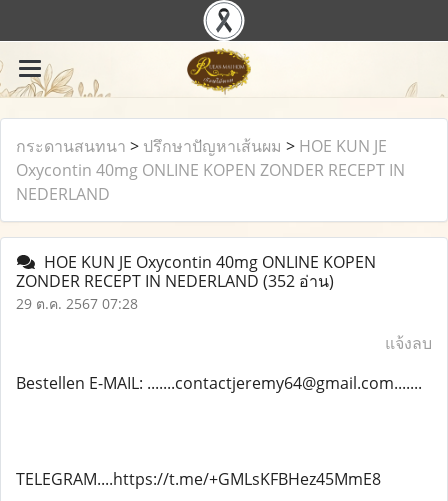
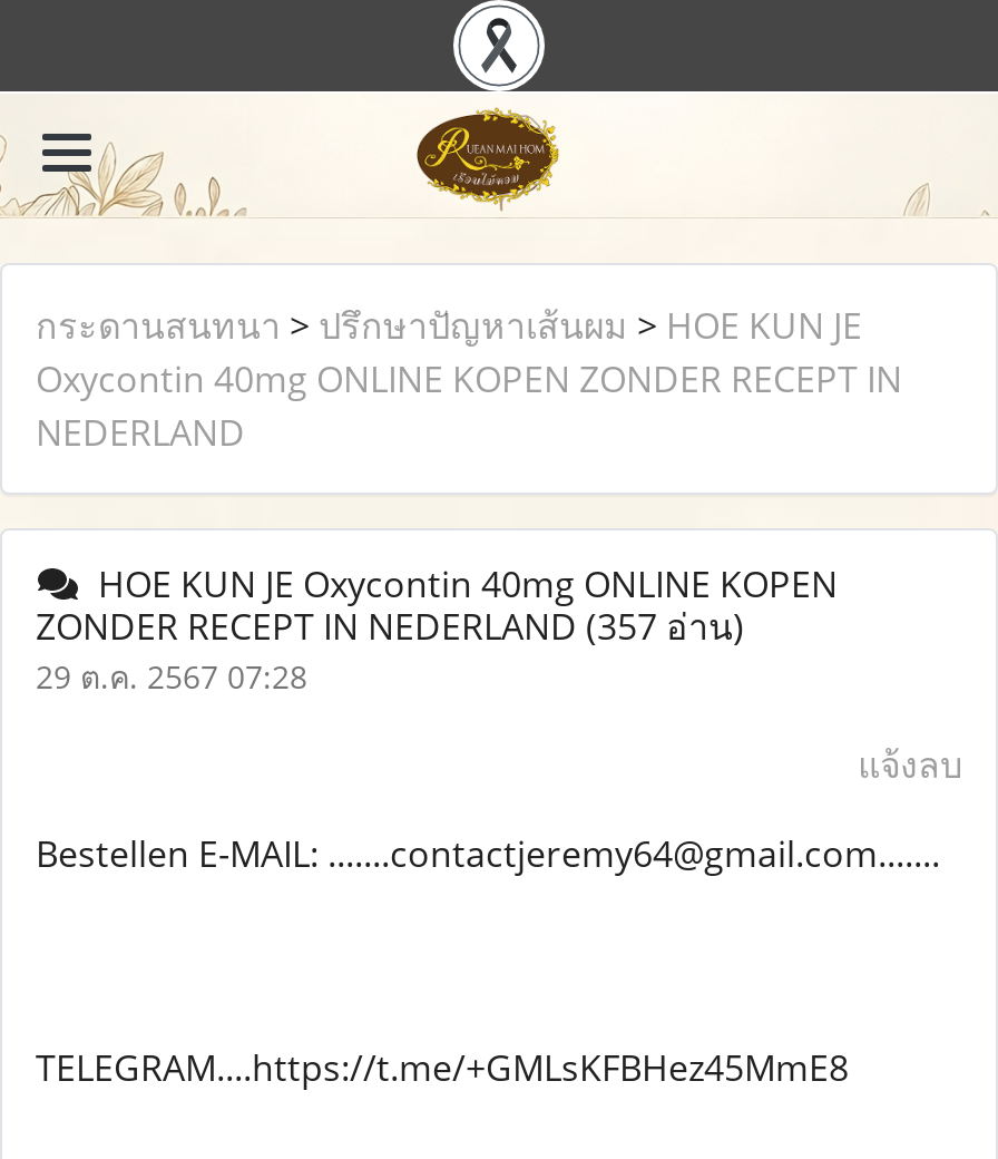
[16,270,334,292] ZONDER RECEPT IN NEDERLAND (352 อ่าน) -> [36,602,744,651] ZONDER RECEPT IN NEDERLAND (357 อ่าน)

